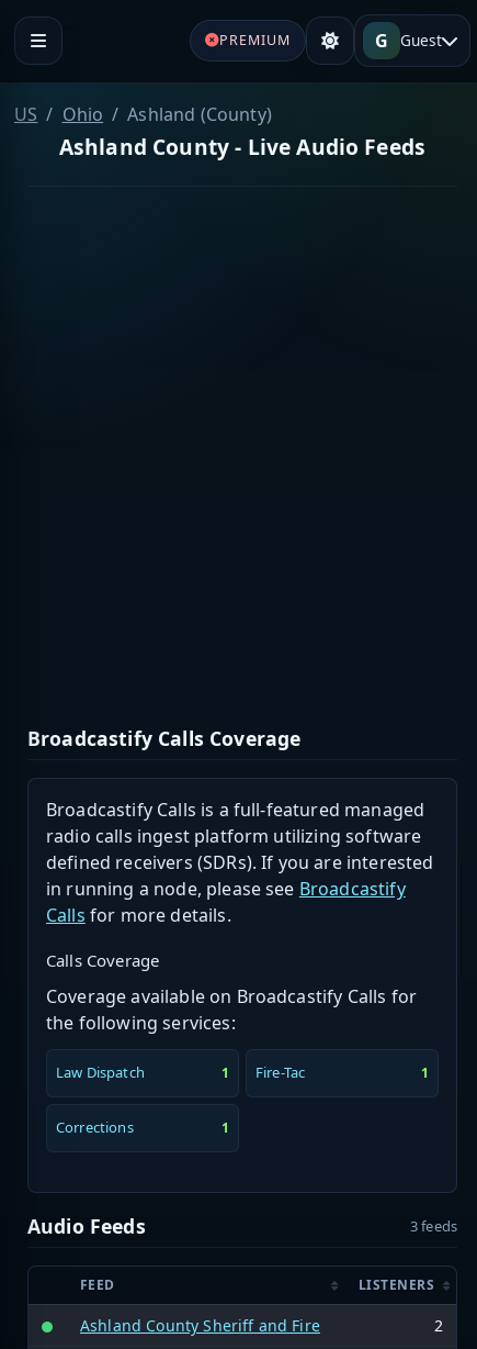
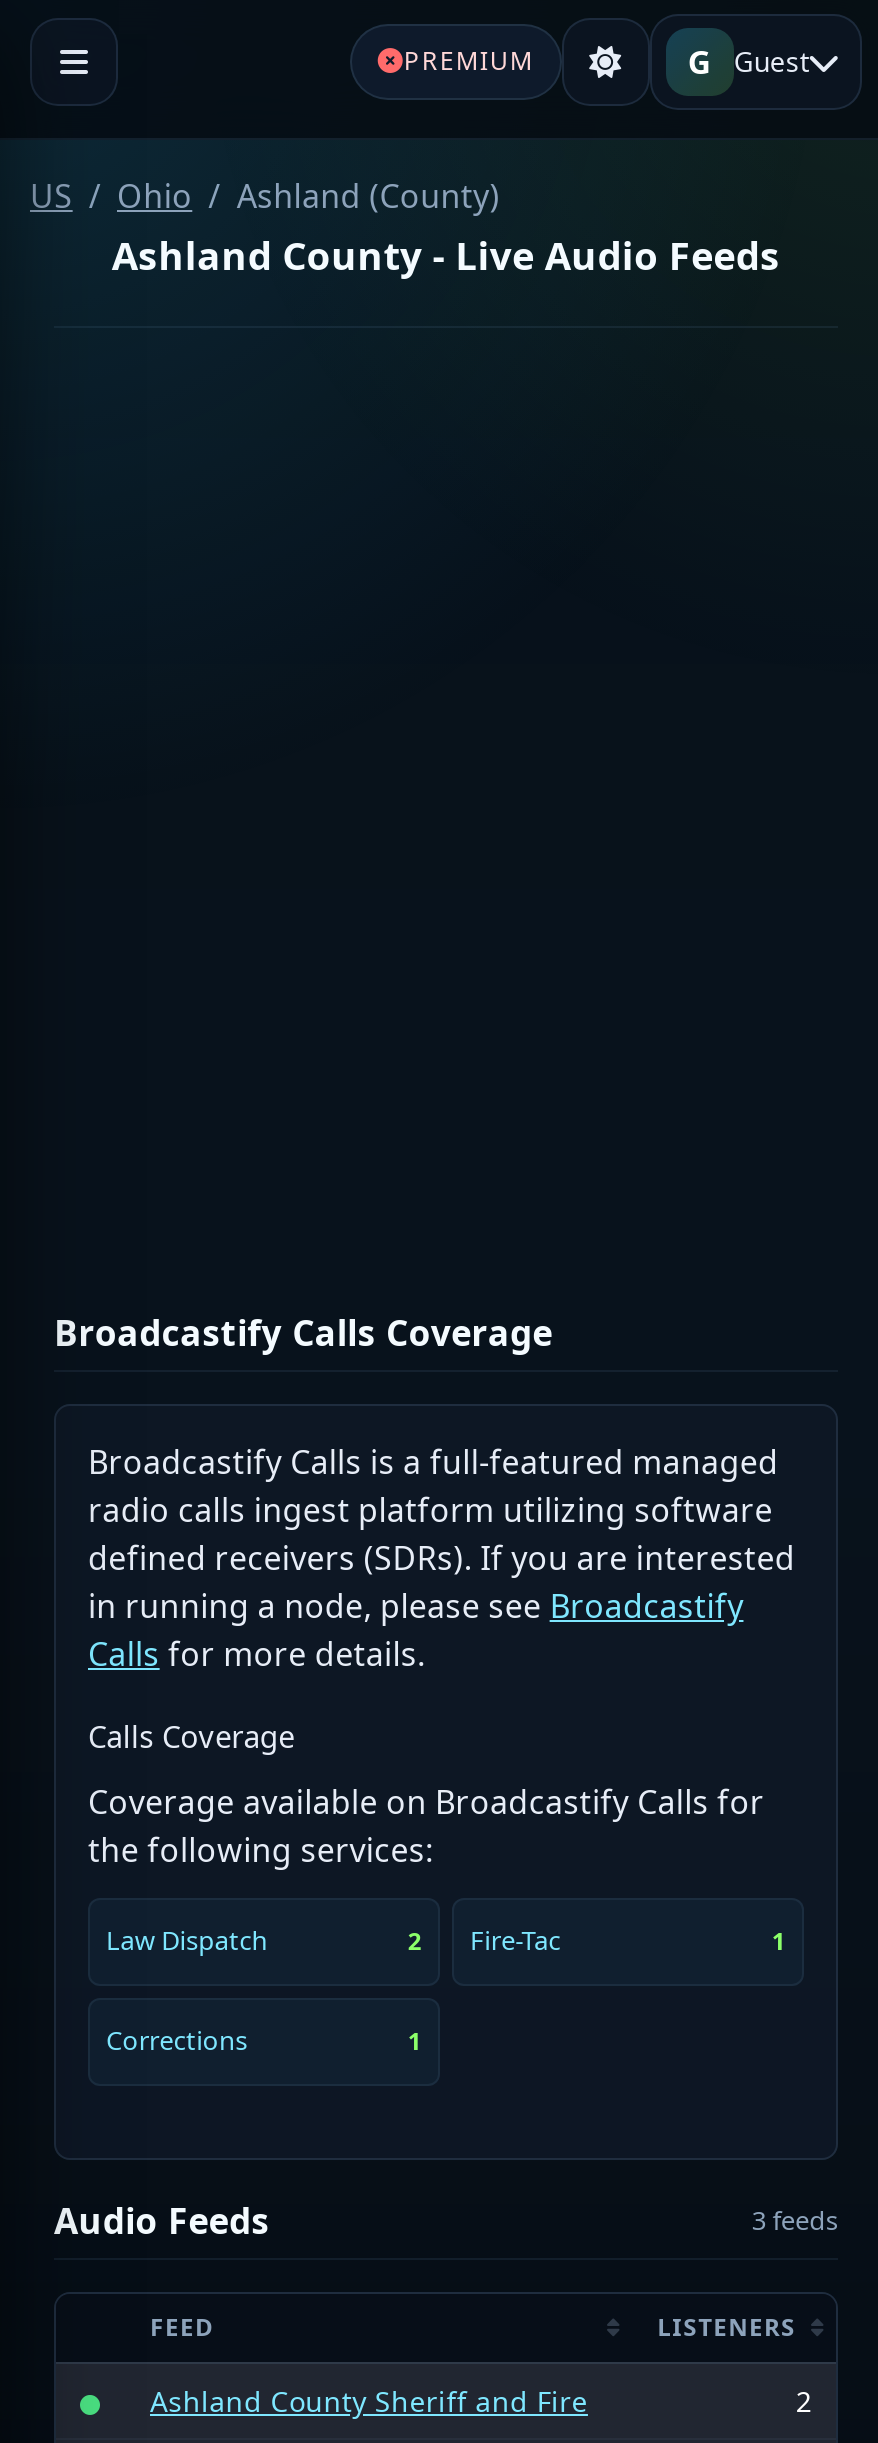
[221,1063,305,1083] 1 Fire-Tac -> [408,1923,561,1959] 2 Fire-Tac

